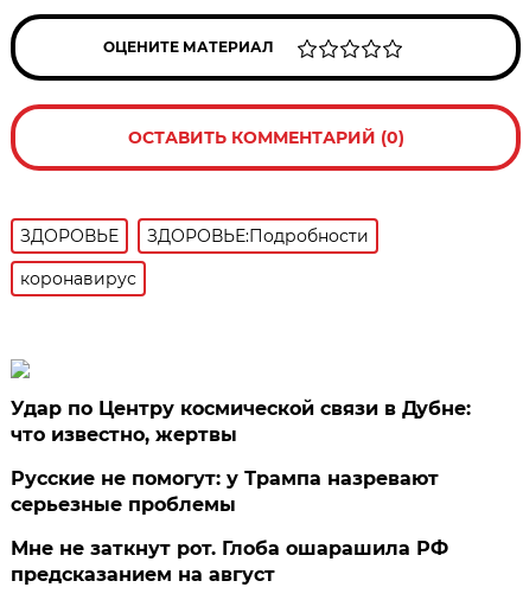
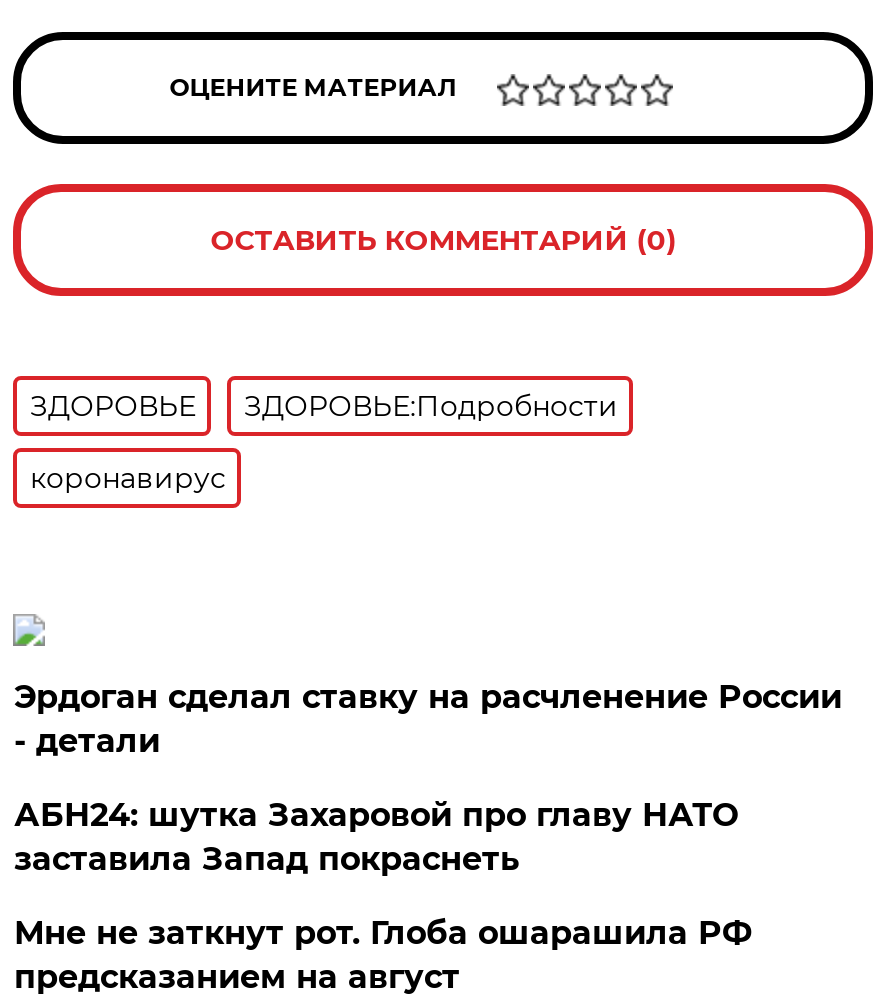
[11,397,471,446] Удар по Центру космической связи в Дубне: | что известно, жертвы -> [14,678,842,760] Эрдоган сделал ставку на расчленение России | - детали
[11,467,439,516] Русские не помогут: у Трампа назревают | серьезные проблемы -> [14,796,738,878] АБН24: шутка Захаровой про главу НАТО | заставила Запад покраснеть

